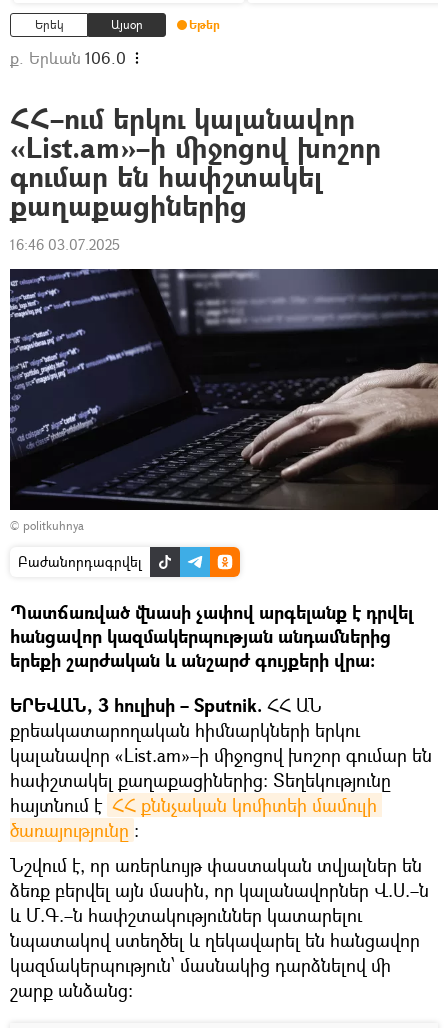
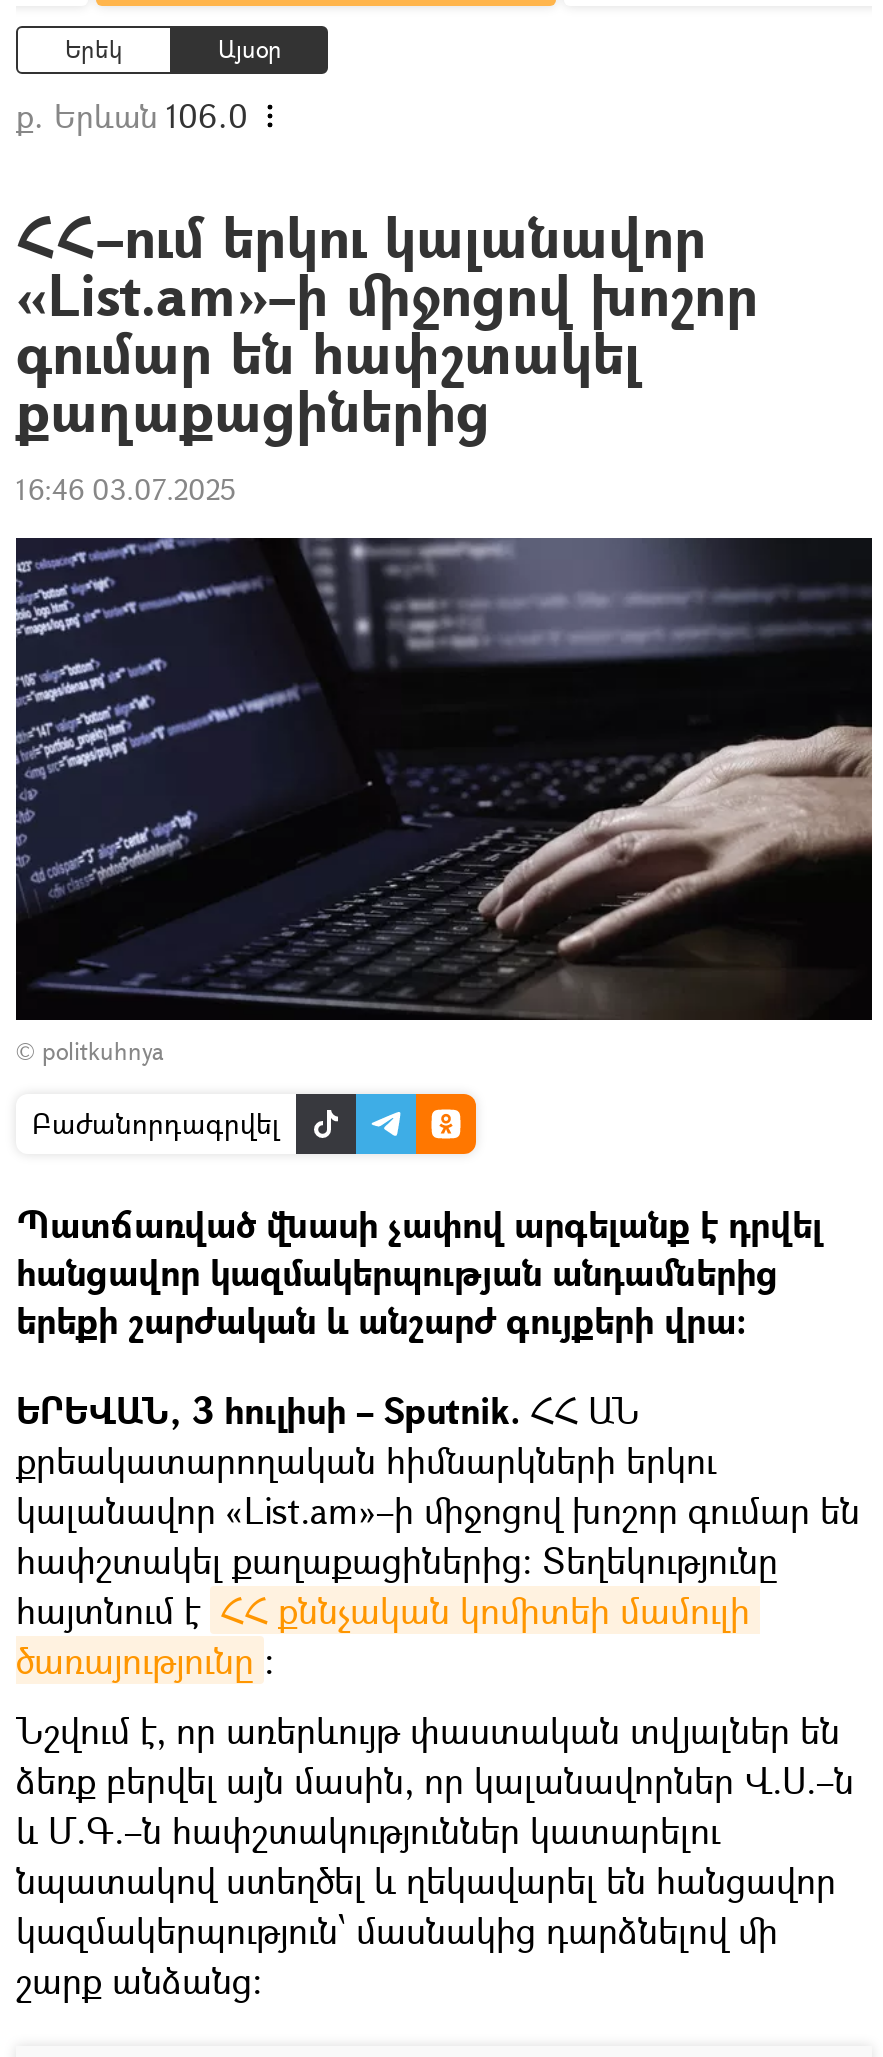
[189,16,220,33] Եթեր -> none

